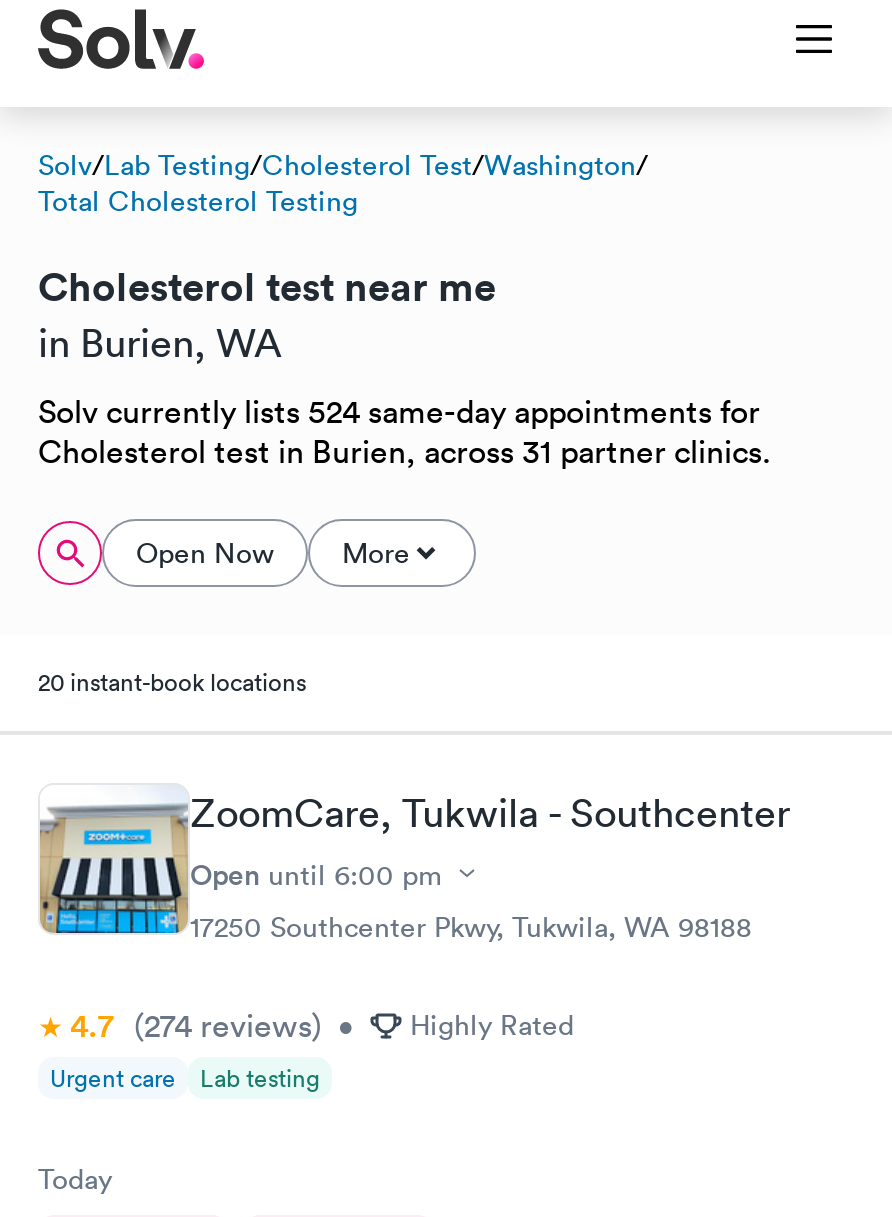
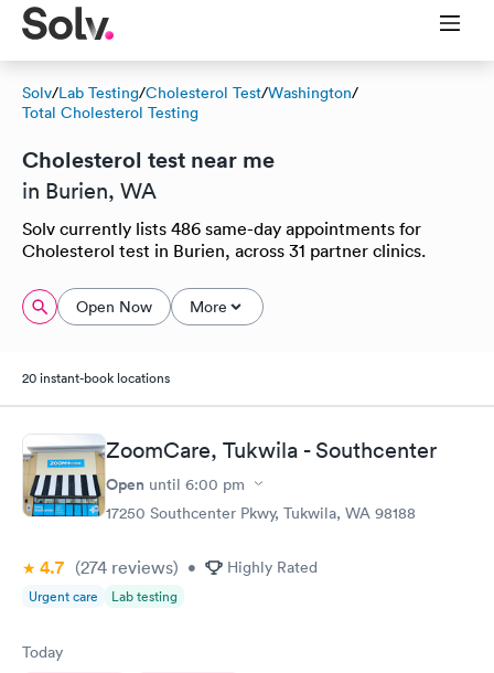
[38,391,760,431] Solv currently lists 524 same-day appointments for -> [22,217,421,239] Solv currently lists 486 same-day appointments for

